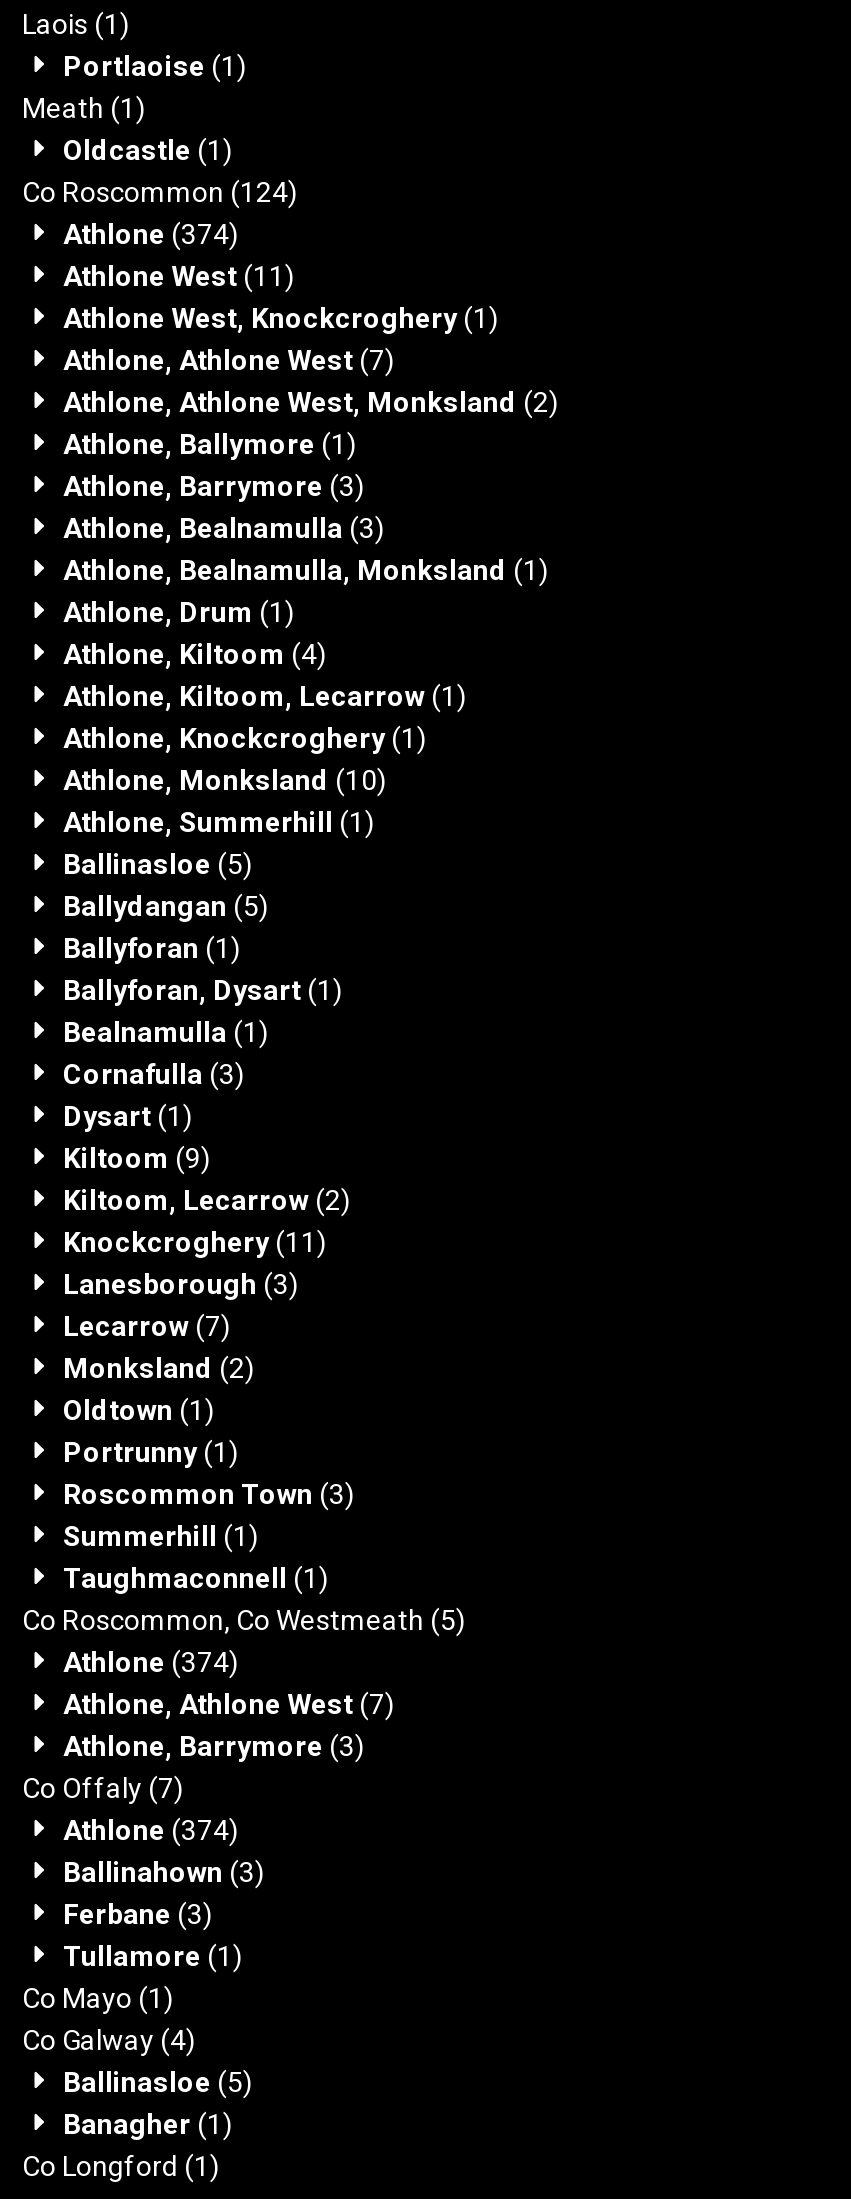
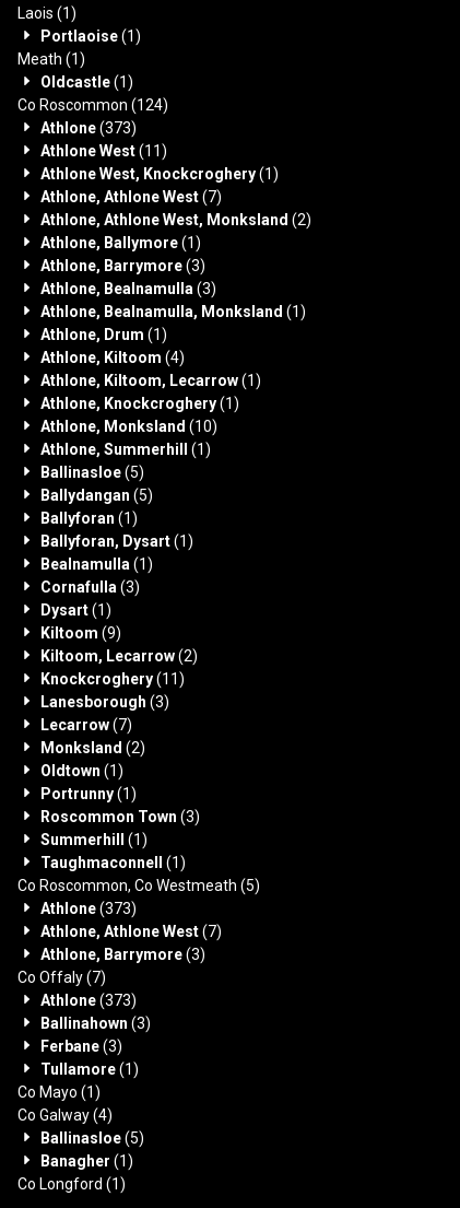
[63,217,239,249] Athlone (374) -> [40,119,136,136] Athlone (373)
[63,1645,239,1677] Athlone (374) -> [40,899,136,917] Athlone (373)
[63,1813,239,1845] Athlone (374) -> [40,991,136,1009] Athlone (373)

